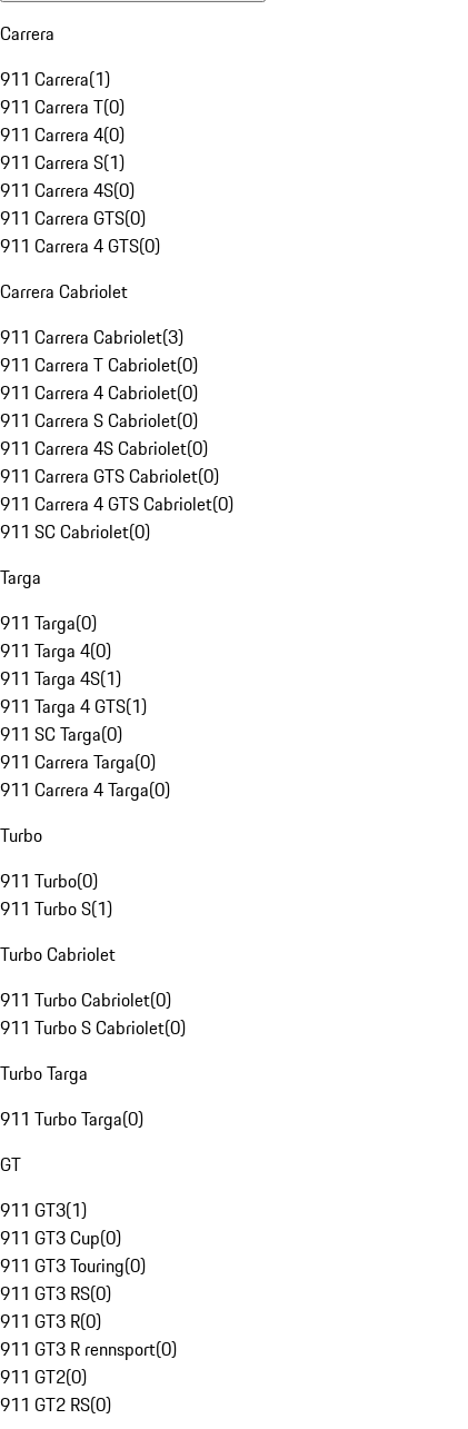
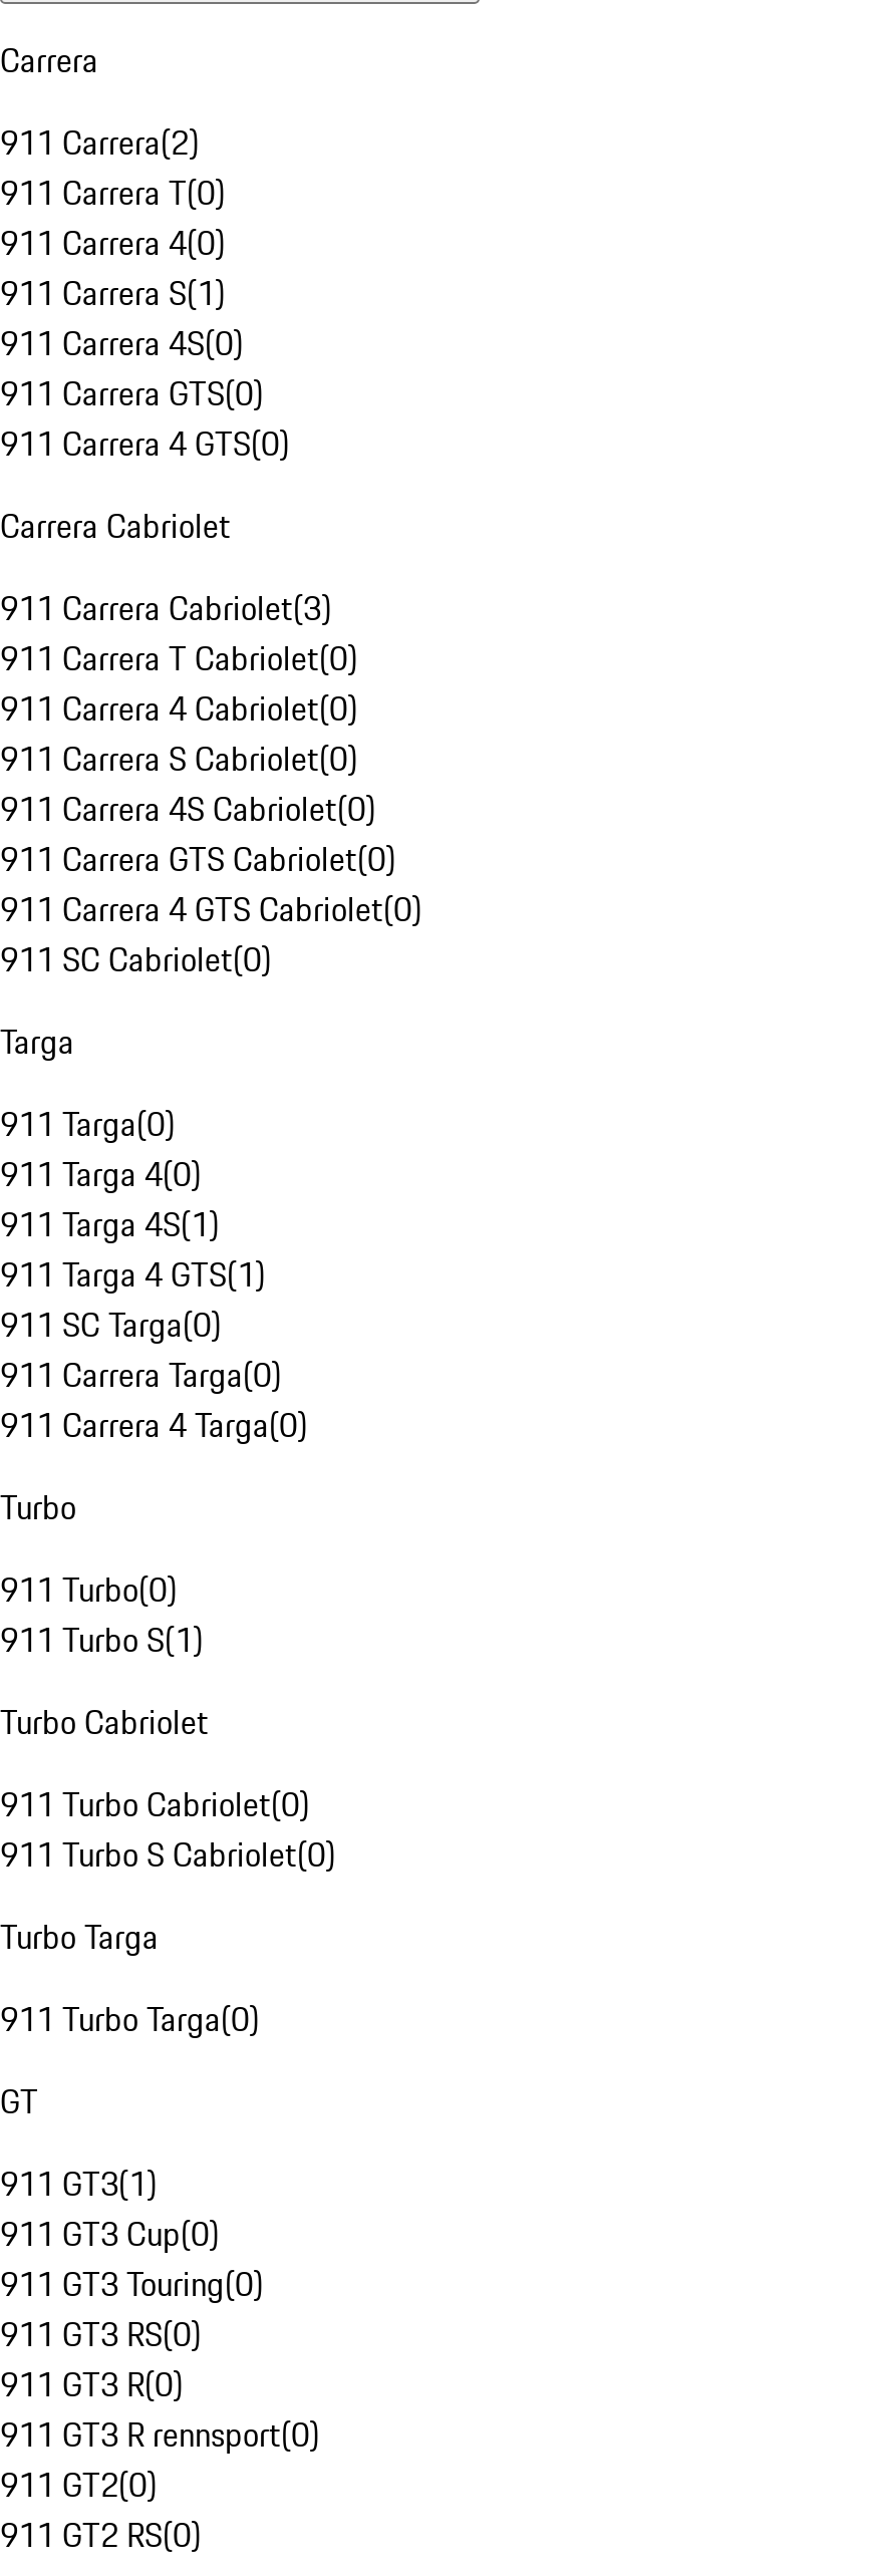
[0,66,110,92] 911 Carrera(1) -> [0,119,199,167] 911 Carrera(2)

